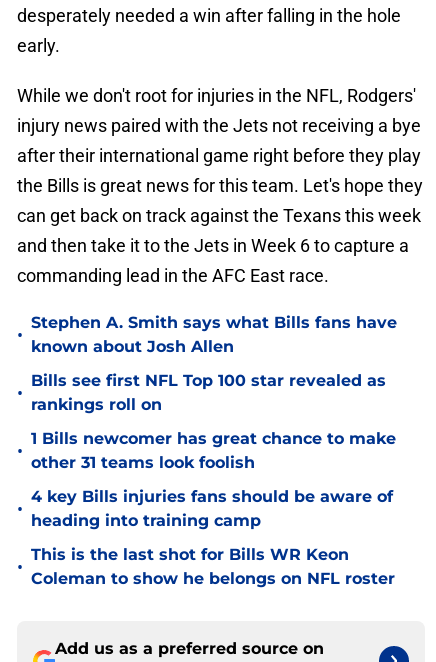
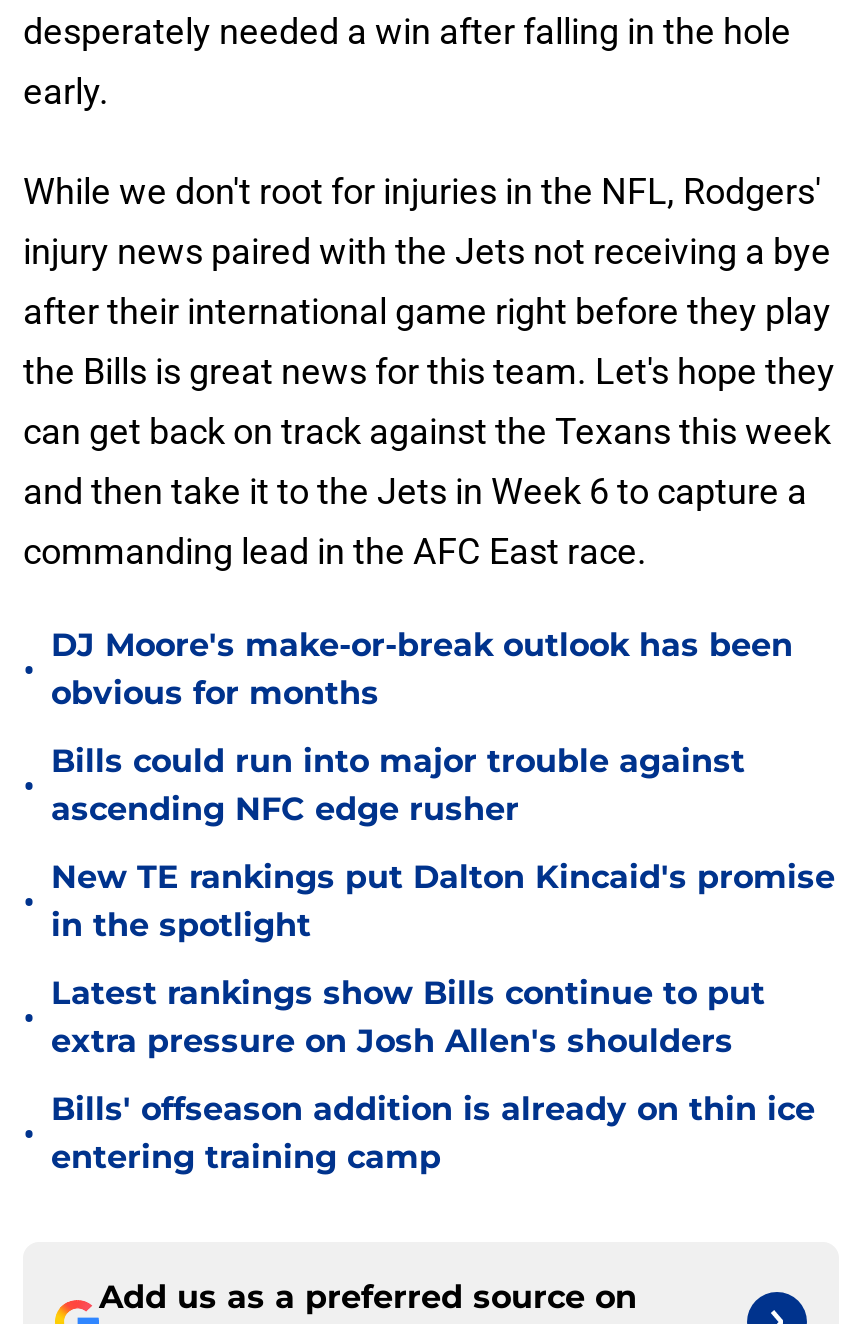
[31,313,397,356] Stephen A. Smith says what Bills fans have | known about Josh Allen -> [51,626,793,712] DJ Moore's make-or-break outlook has been | obvious for months
[31,371,386,414] Bills see first NFL Top 100 star revealed as | rankings roll on -> [51,742,745,828] Bills could run into major trouble against | ascending NFC edge rusher
[31,429,396,472] 1 Bills newcomer has great chance to make | other 31 teams look foolish -> [51,858,835,944] New TE rankings put Dalton Kincaid's promise | in the spotlight
[31,487,393,530] 4 key Bills injuries fans should be aware of | heading into training camp -> [51,974,765,1060] Latest rankings show Bills continue to put | extra pressure on Josh Allen's shoulders
[31,545,395,588] This is the last shot for Bills WR Keon | Coleman to show he belongs on NFL roster -> [51,1090,815,1176] Bills' offseason addition is already on thin ice | entering training camp

